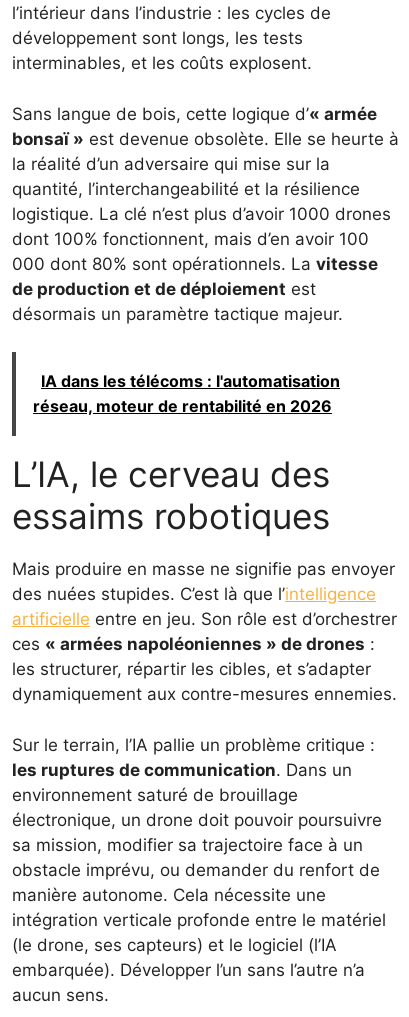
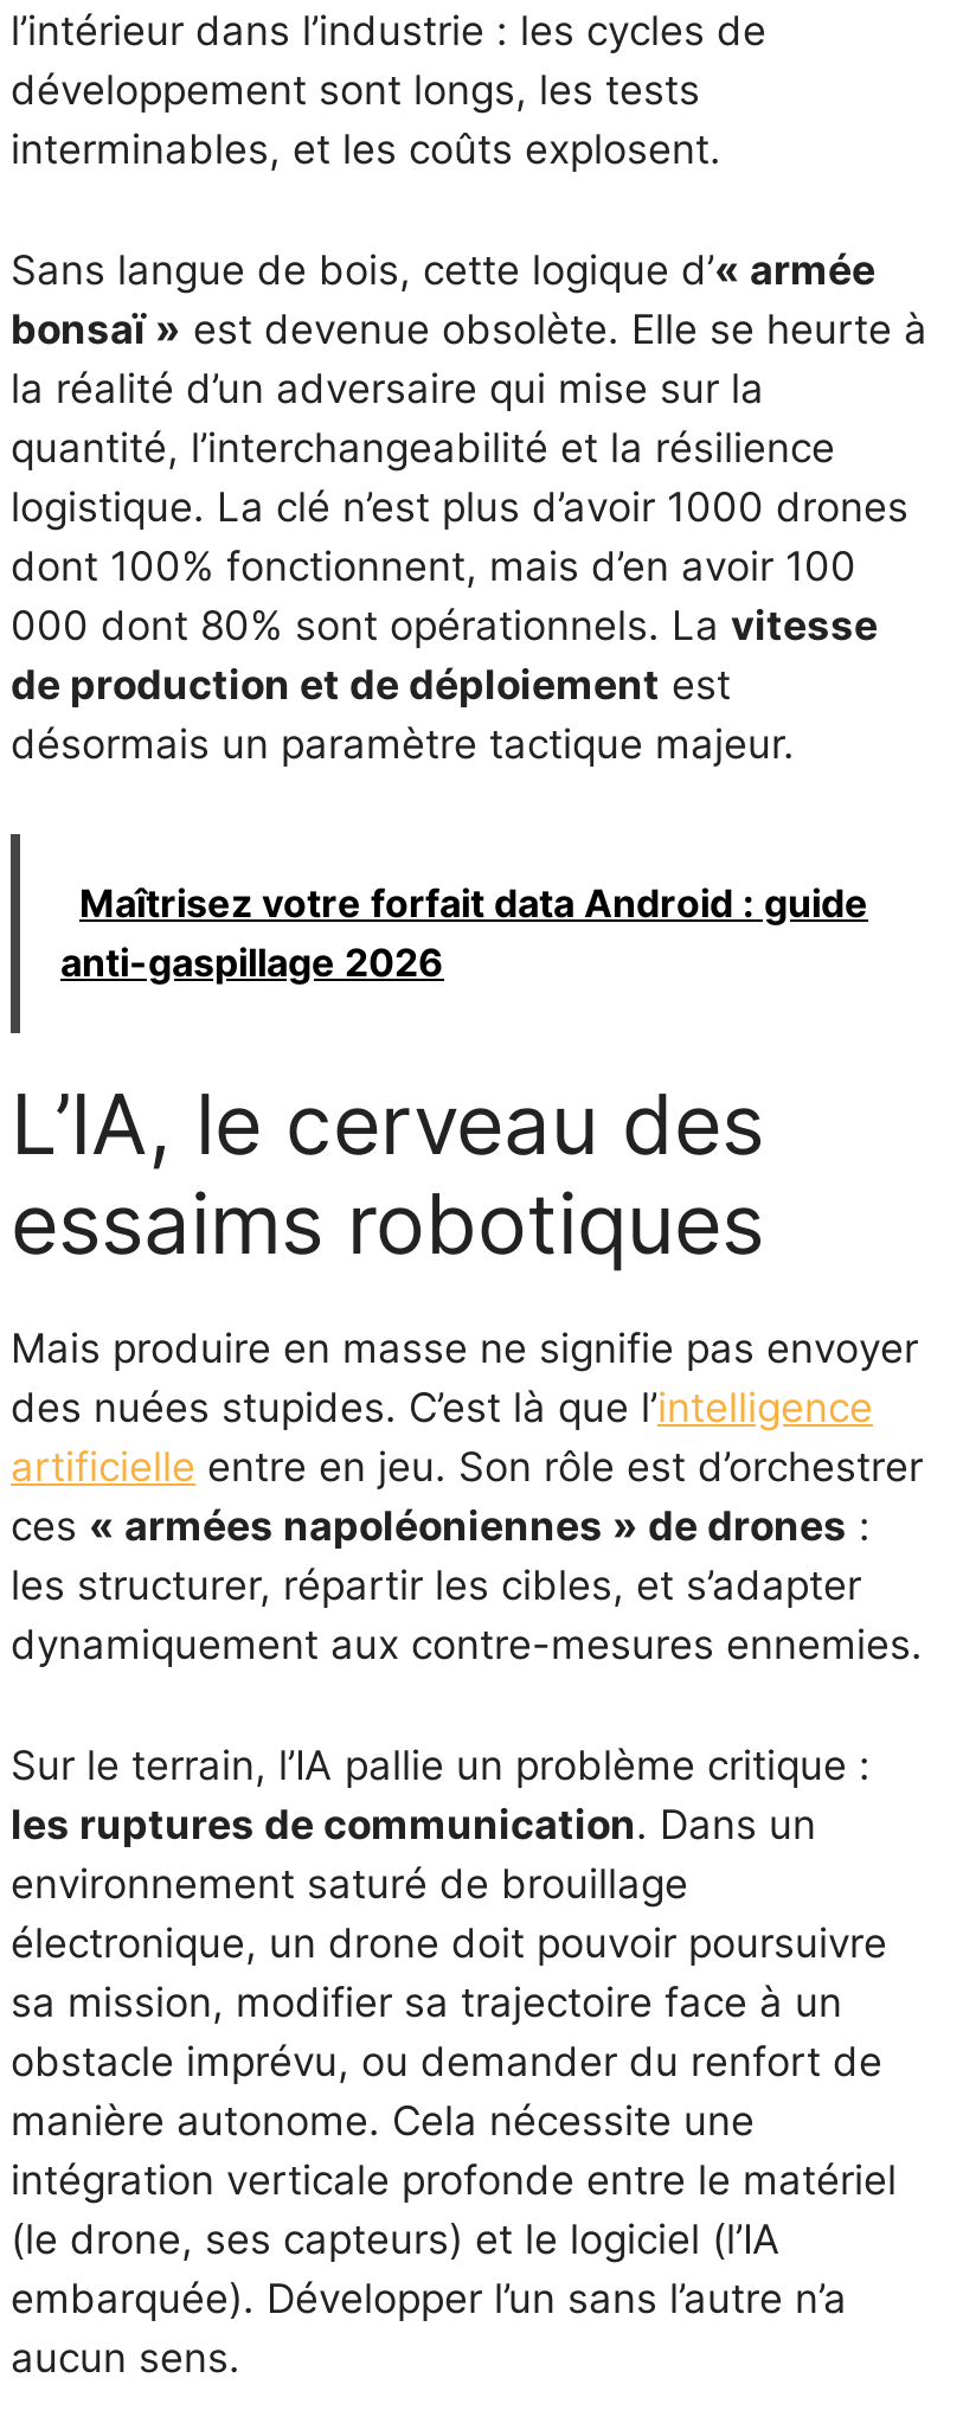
[33,371,340,416] IA dans les télécoms : l'automatisation | réseau, moteur de rentabilité en 2026 -> [60,880,868,986] Maîtrisez votre forfait data Android : guide | anti-gaspillage 2026

